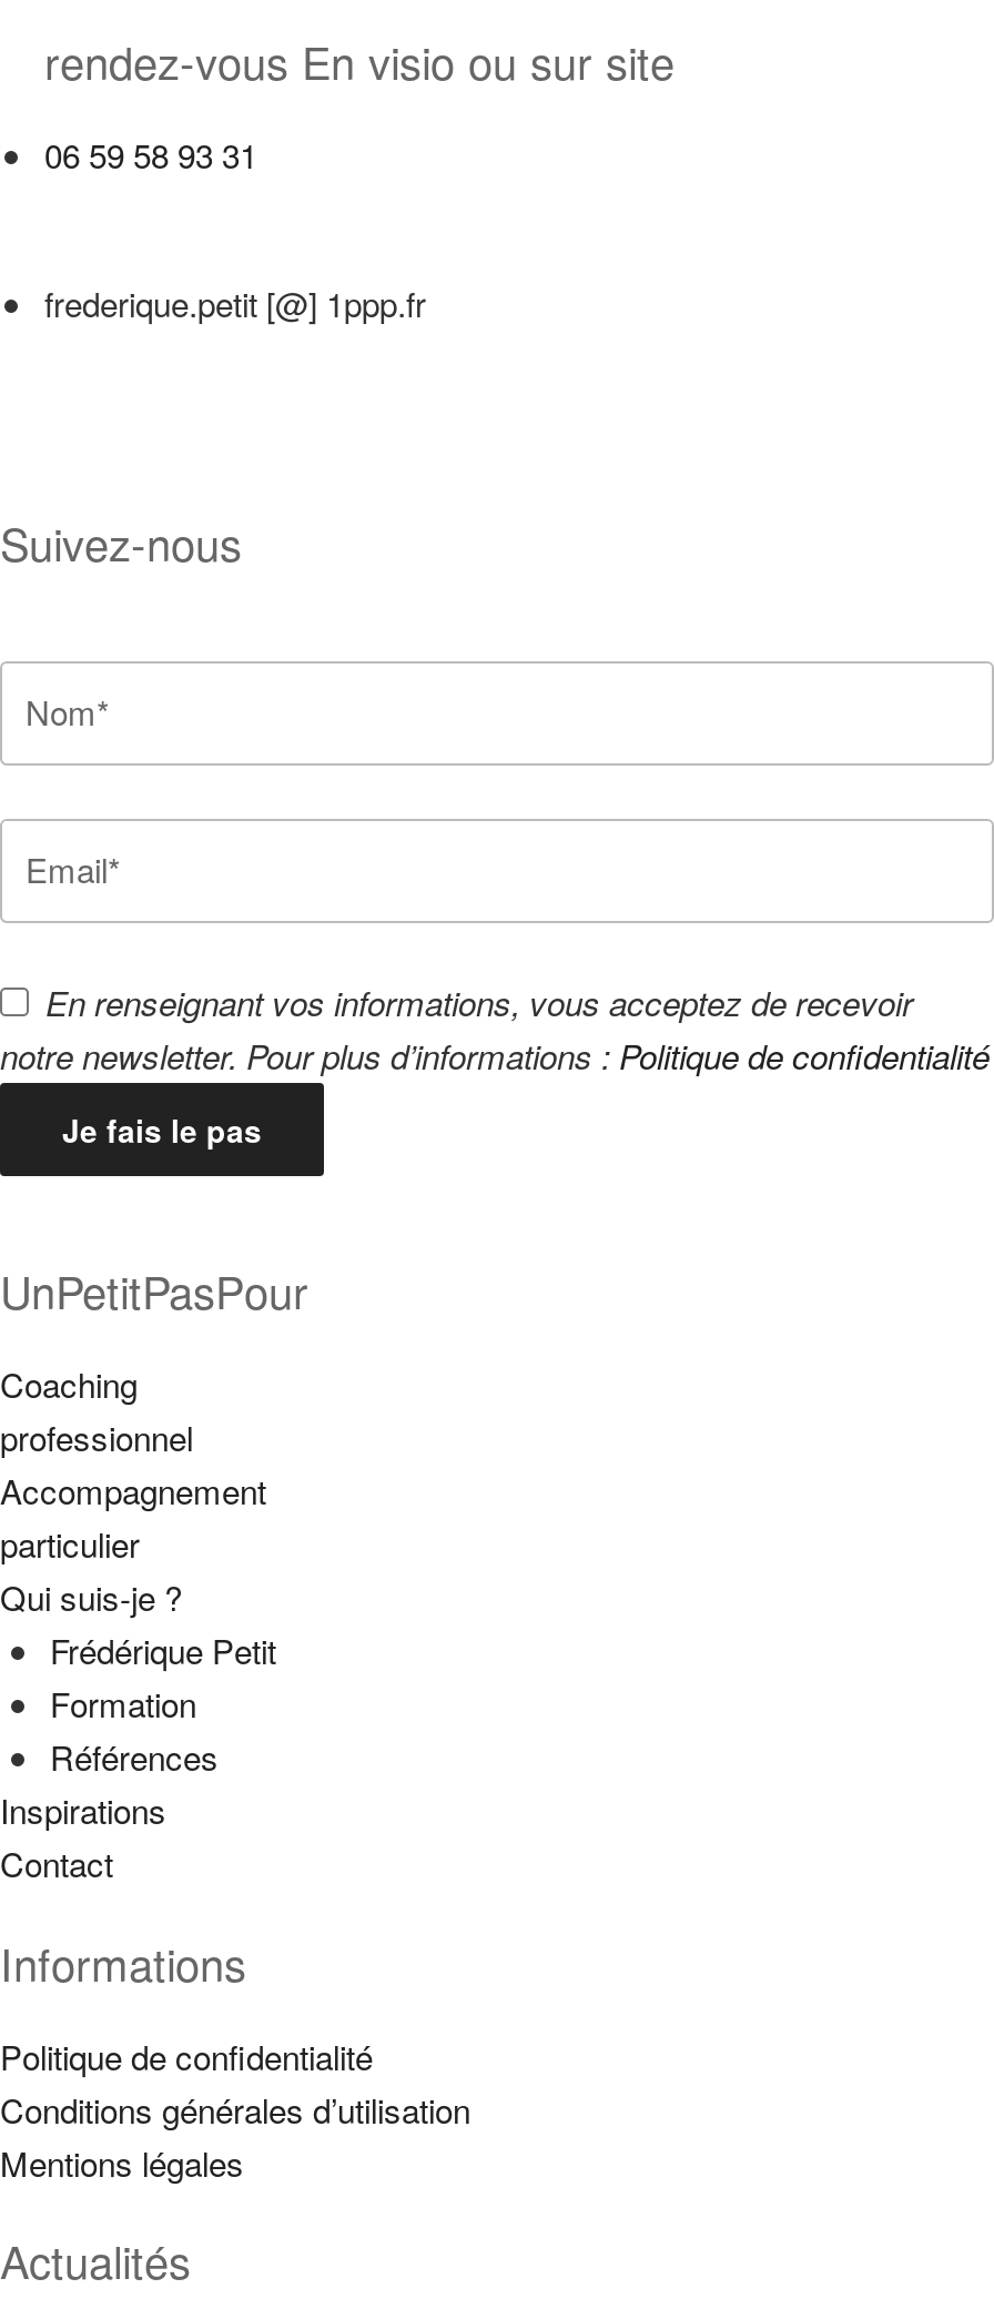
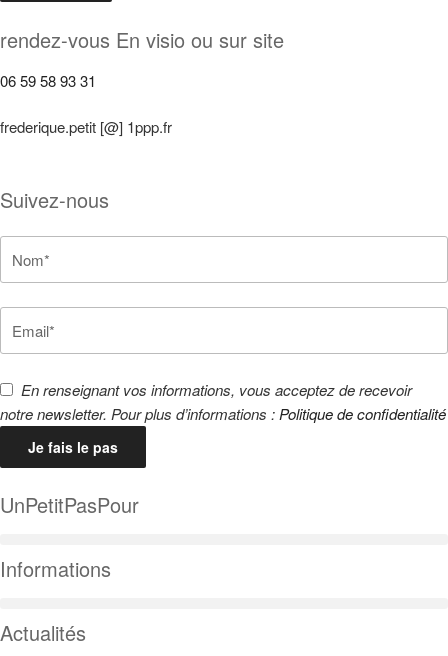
[0,1361,276,1887] Coaching | professionnel | Accompagnement | particulier | Qui suis-je ? | Frédérique Petit | Formation | Références | Inspirations | Contact -> none
[0,2032,470,2185] Politique de confidentialité | Conditions générales d’utilisation | Mentions légales -> none

